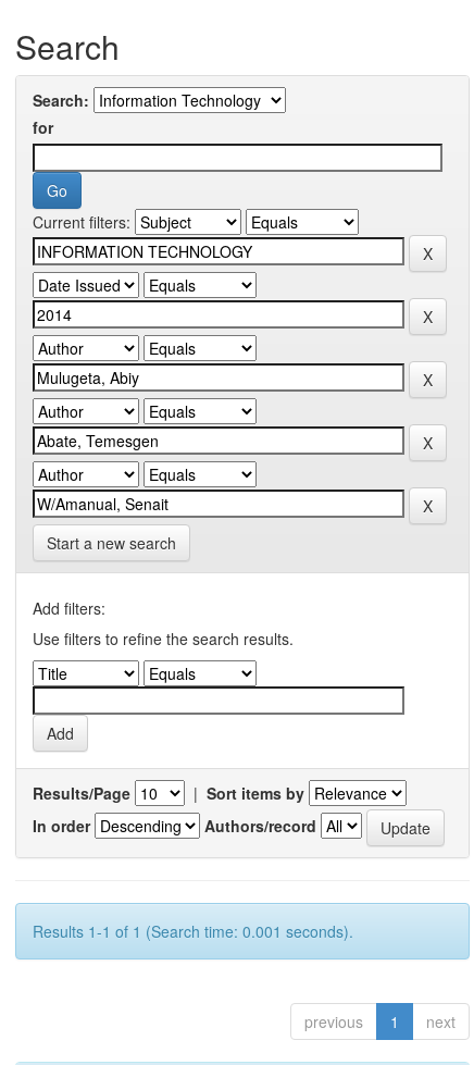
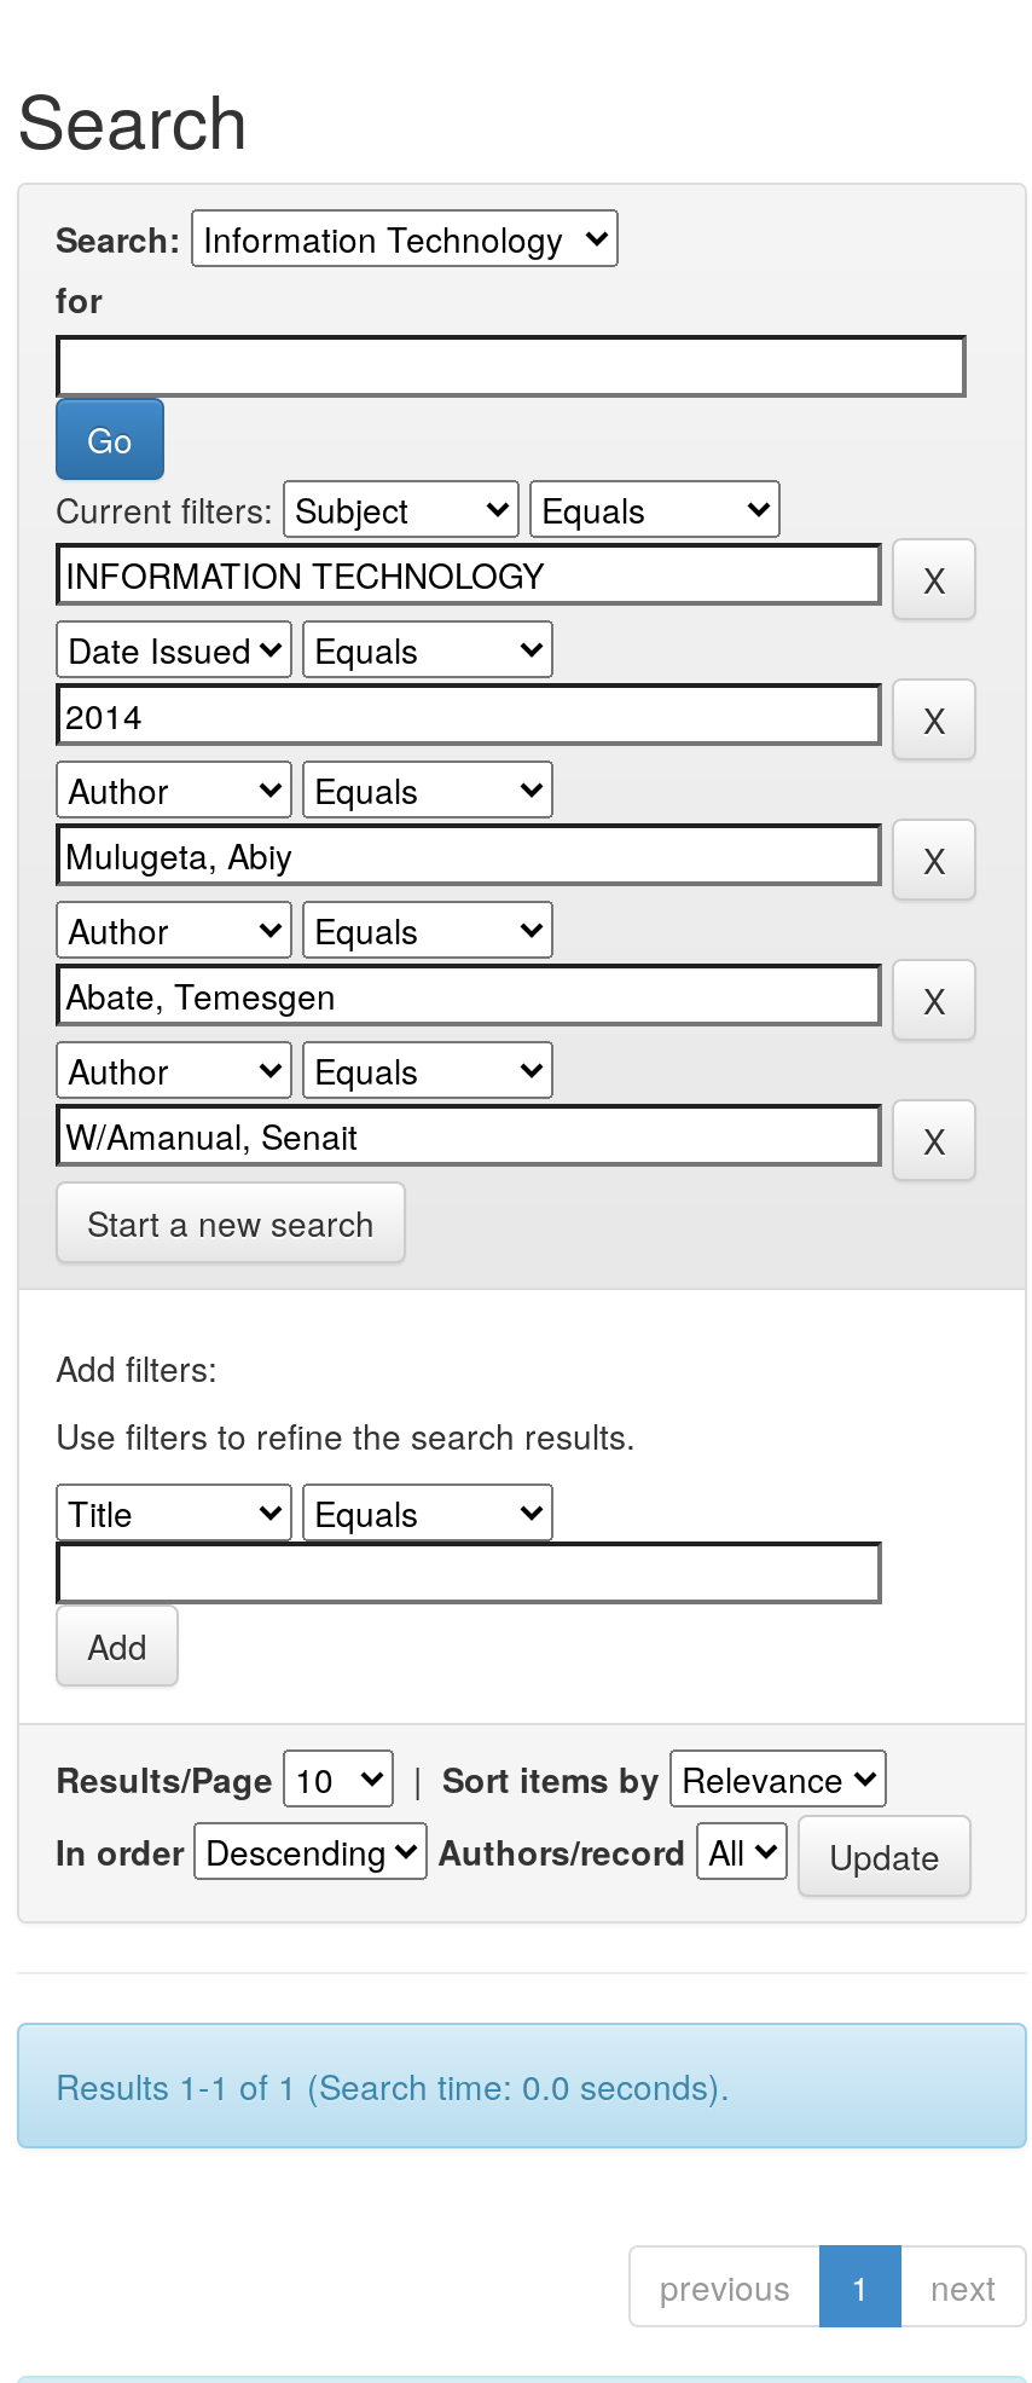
[33,920,353,942] Results 1-1 of 1 (Search time: 0.001 seconds). -> [56,2061,730,2110] Results 1-1 of 1 (Search time: 0.0 seconds).

